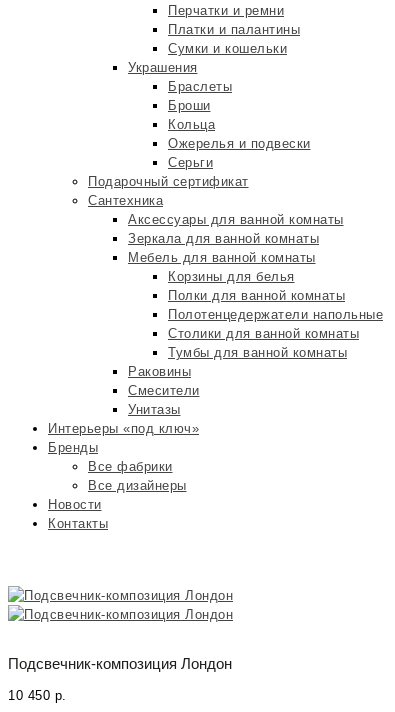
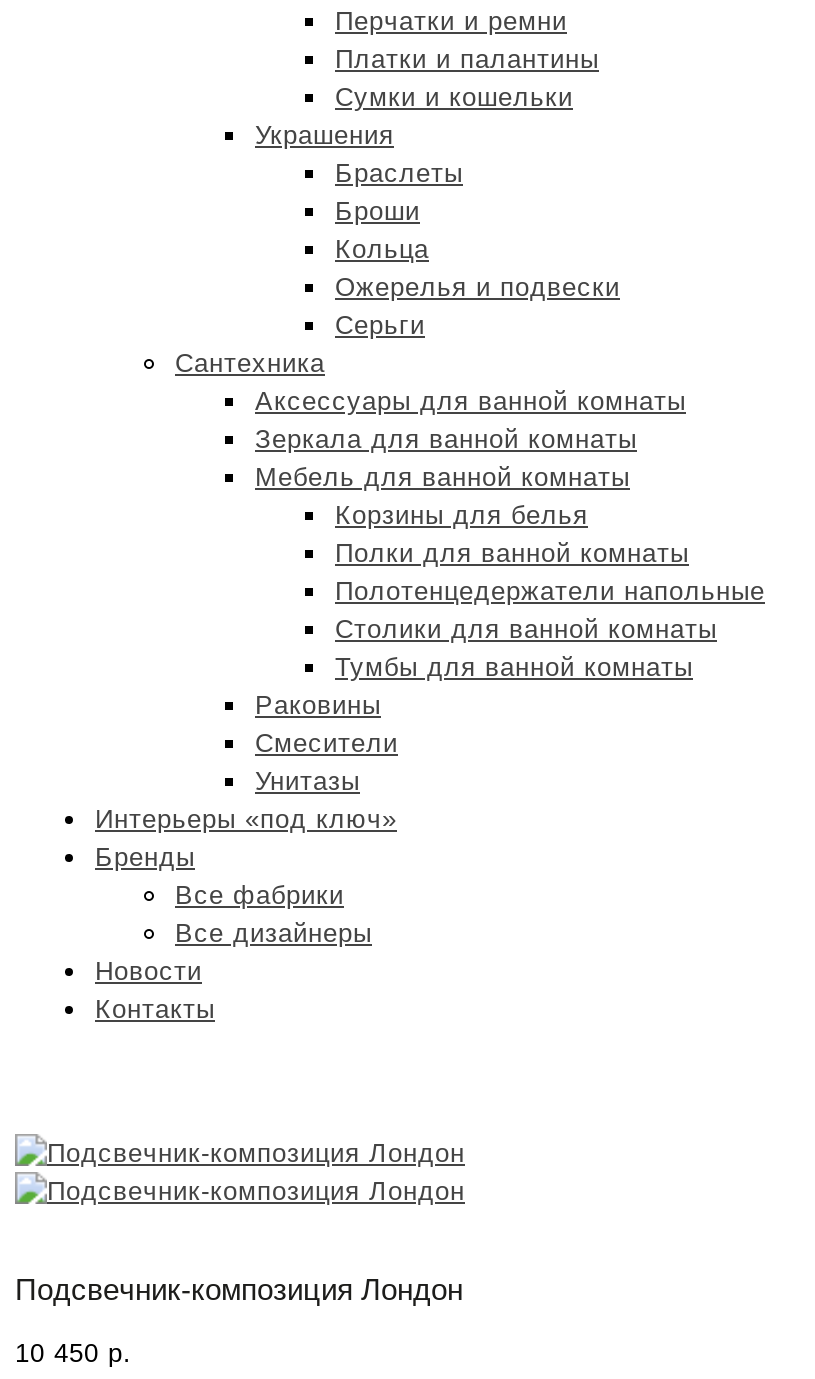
[88,174,248,189] Подарочный сертификат -> none

